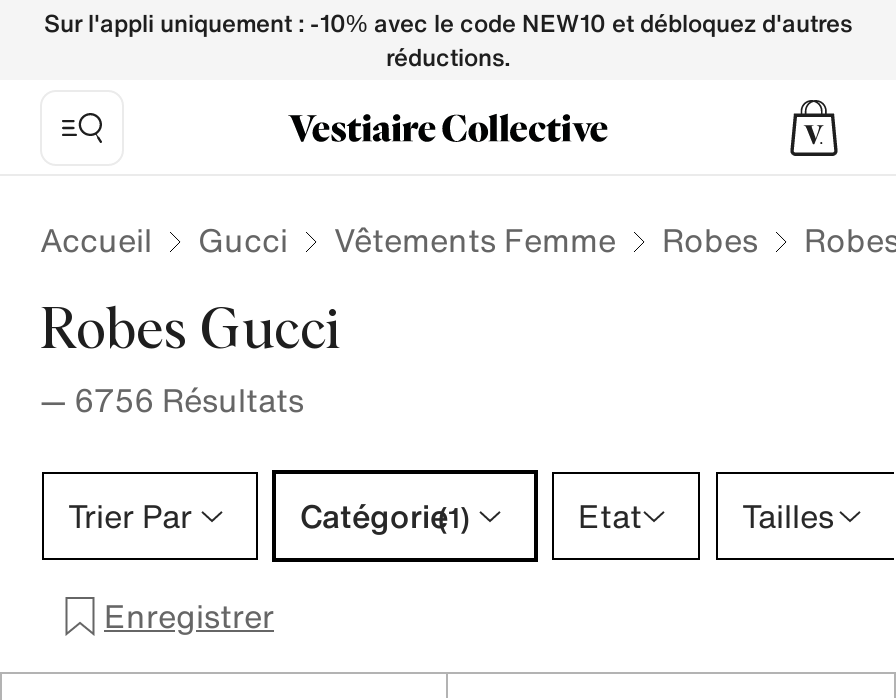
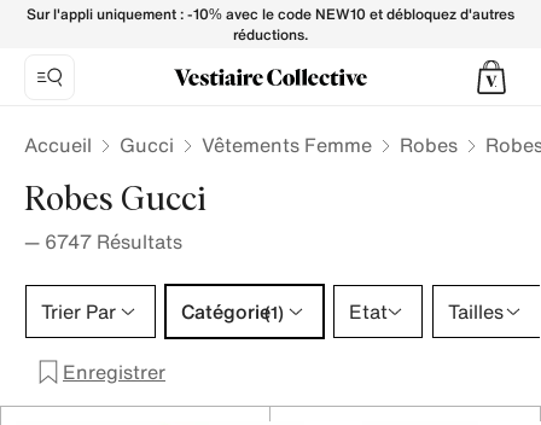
[40,376,304,424] — 6756 Résultats -> [24,227,182,256] — 6747 Résultats

